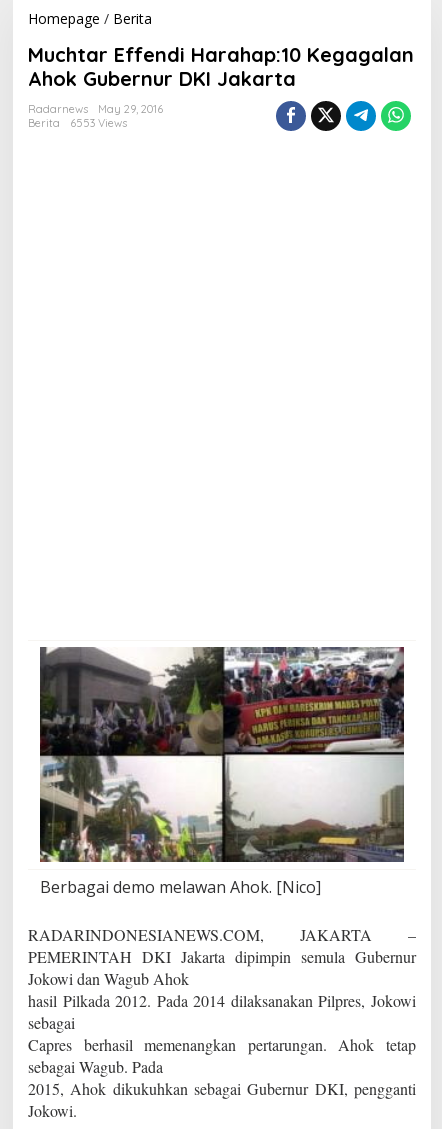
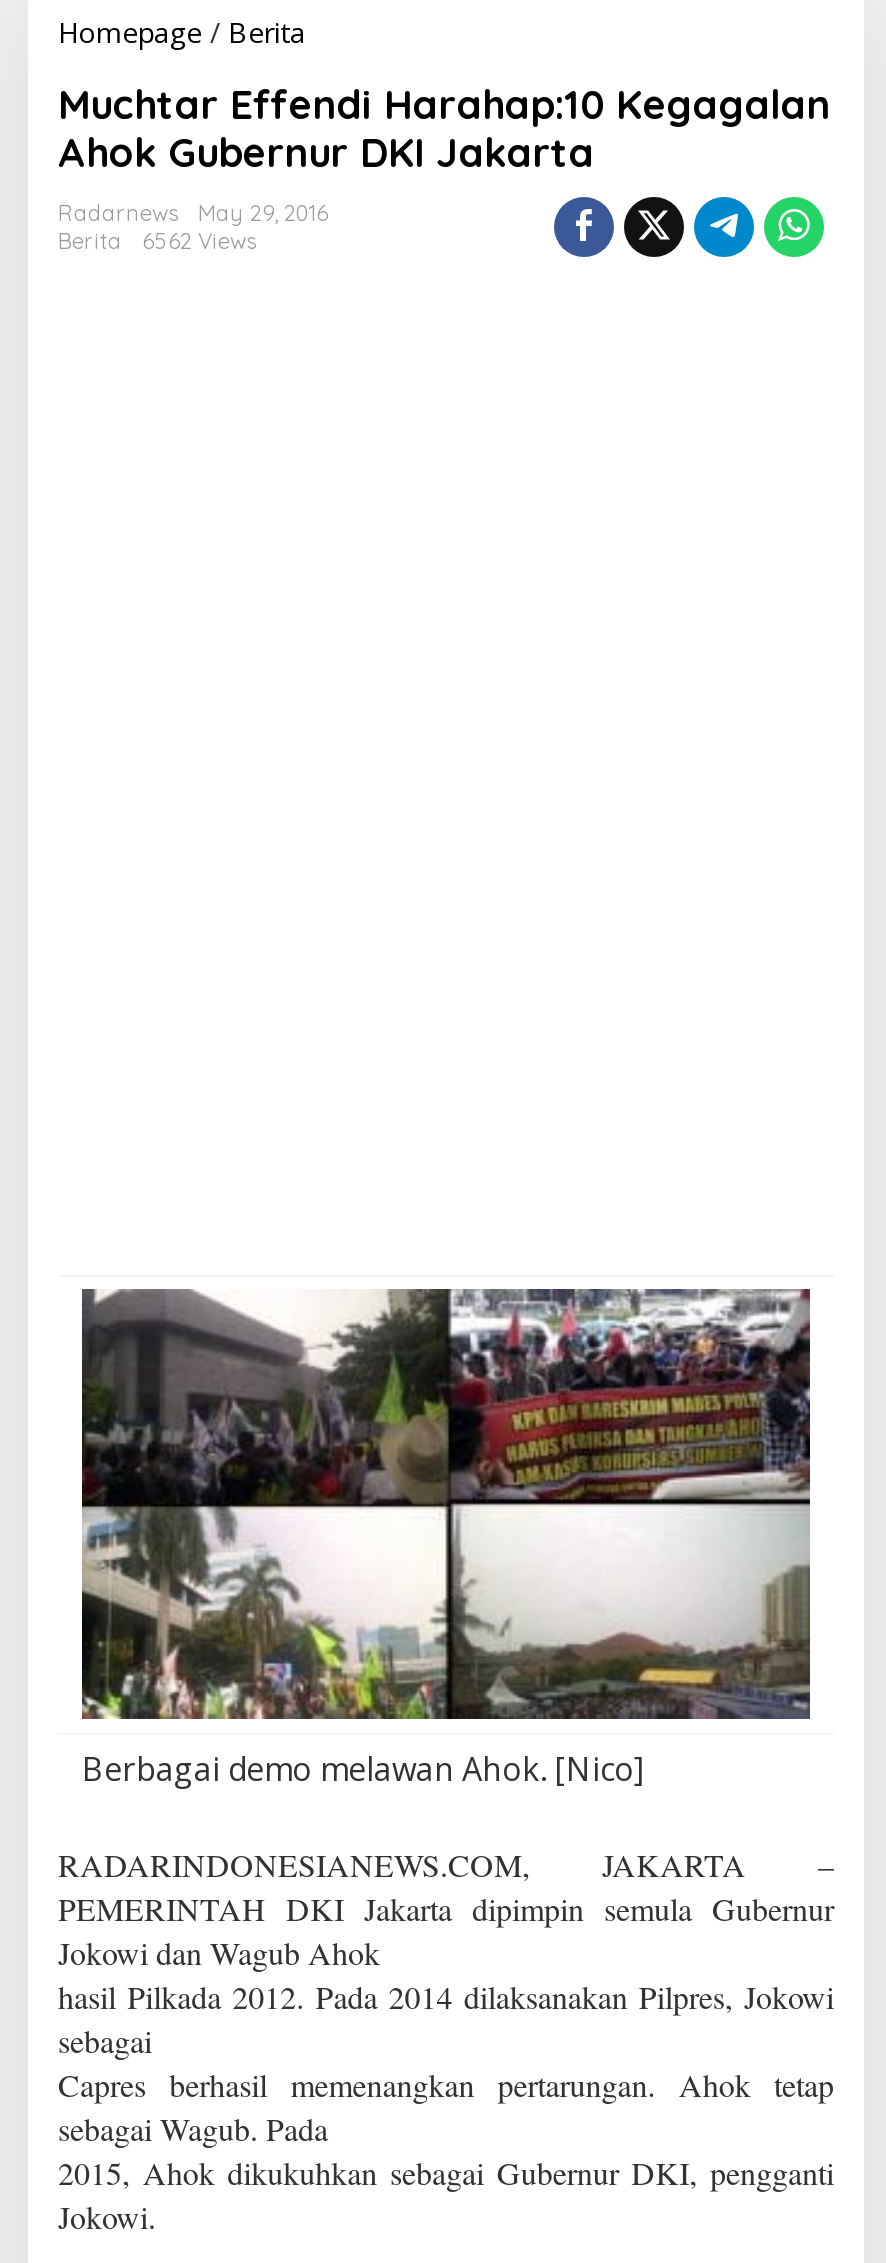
[70,115,127,129] 6553 Views -> [142,226,256,254] 6562 Views

